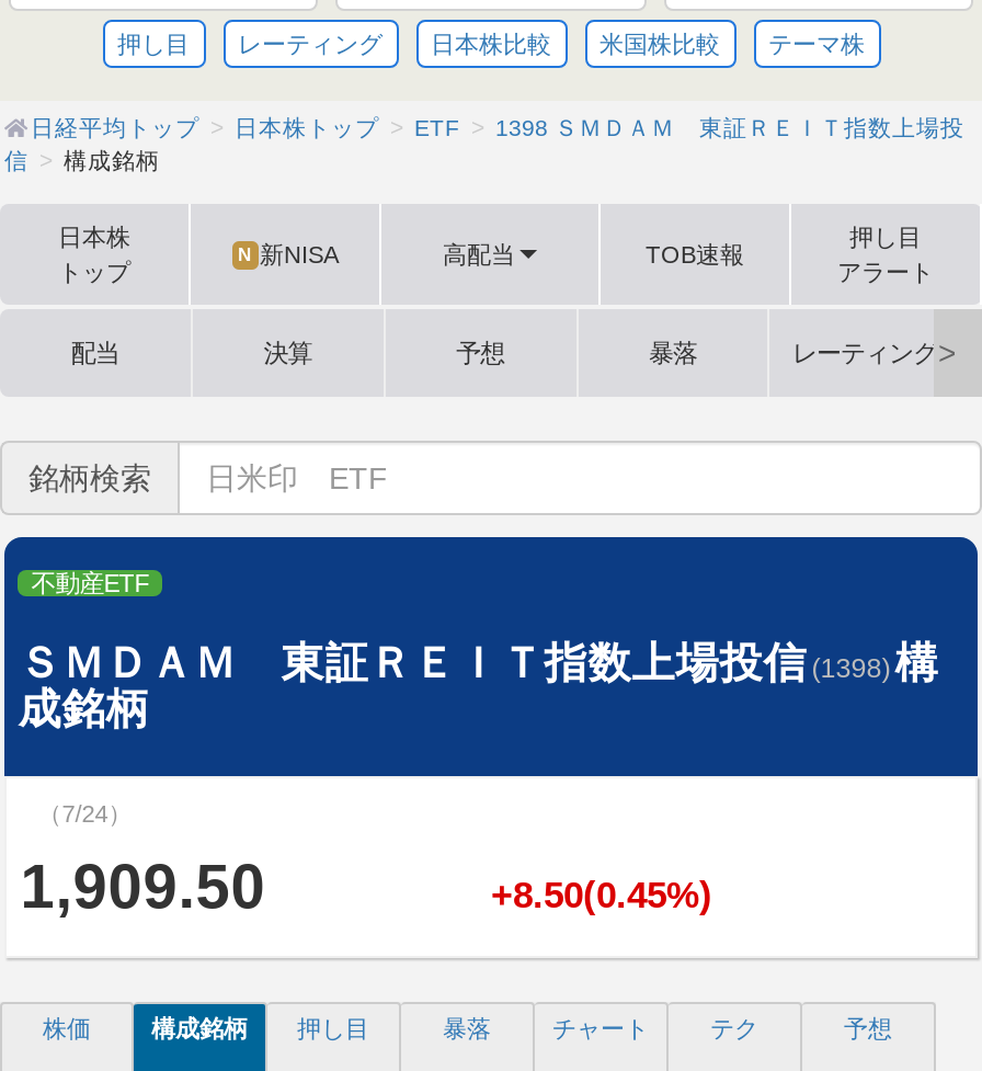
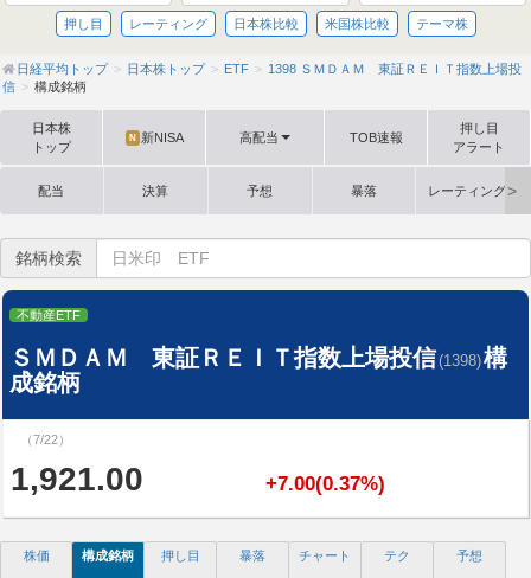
[38,800,132,827] （7/24） -> [20,432,71,447] （7/22）
[20,853,266,921] 1,909.50 -> [11,461,144,497] 1,921.00
[491,875,712,916] +8.50(0.45%) -> [265,473,385,495] +7.00(0.37%)

